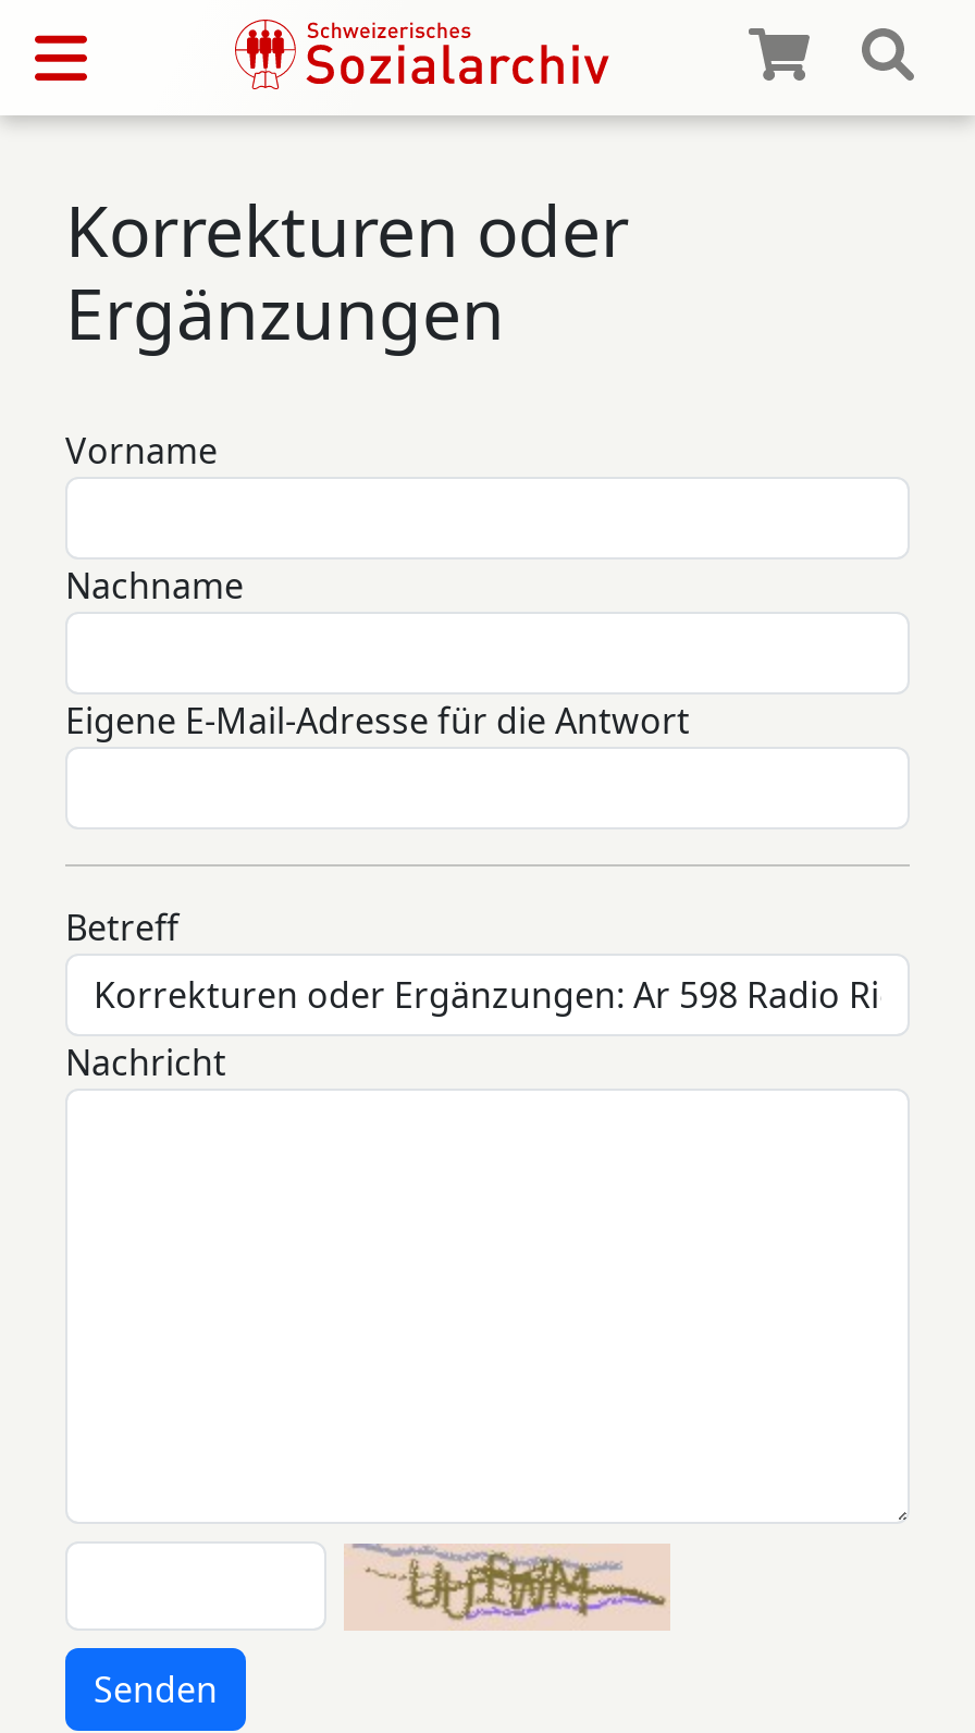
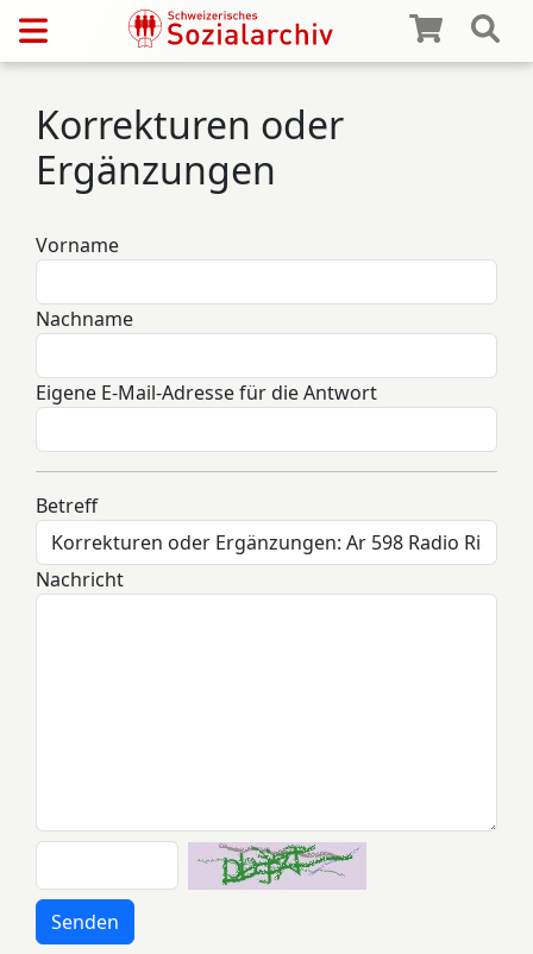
[346,1544,670,1628] [image] -> [190,843,365,887] [image]

